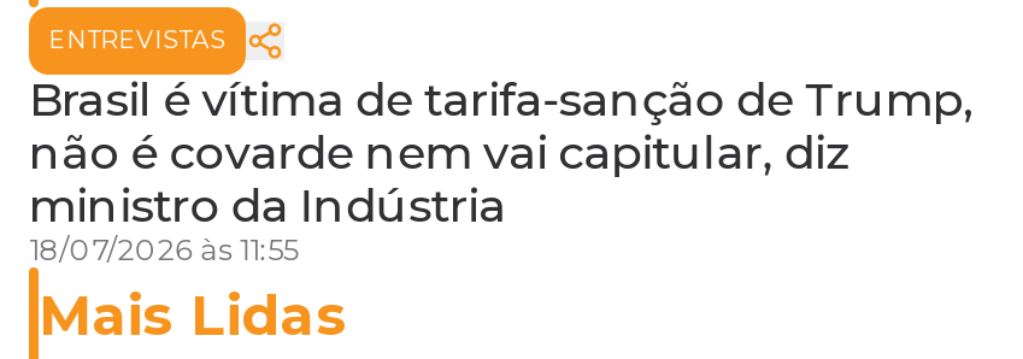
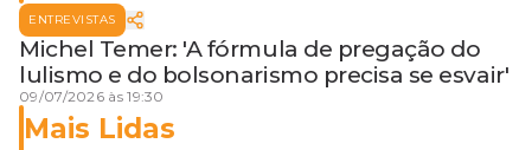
[29,73,974,269] Brasil é vítima de tarifa-sanção de Trump, | não é covarde nem vai capitular, diz | ministro da Indústria | 18/07/2026 às 11:55 -> [19,36,508,106] Michel Temer: 'A fórmula de pregação do | lulismo e do bolsonarismo precisa se esvair' | 09/07/2026 às 19:30

